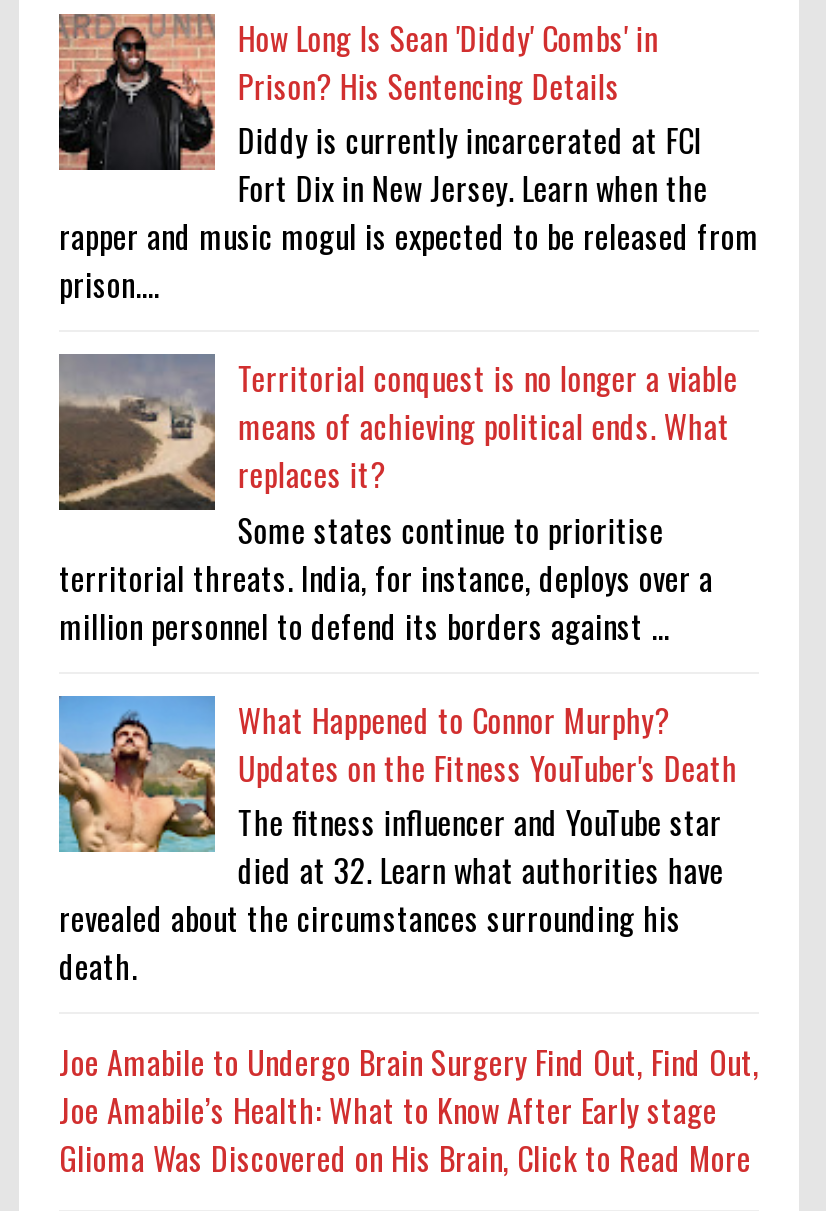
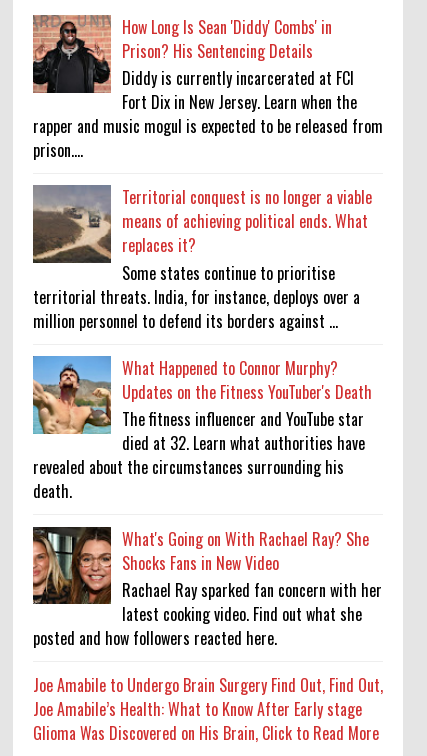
none -> [32,526,382,650] [image] | What's Going on With Rachael Ray? She | Shocks Fans in New Video | Rachael Ray sparked fan concern with her | latest cooking video. Find out what she | posted and how followers reacted here.

